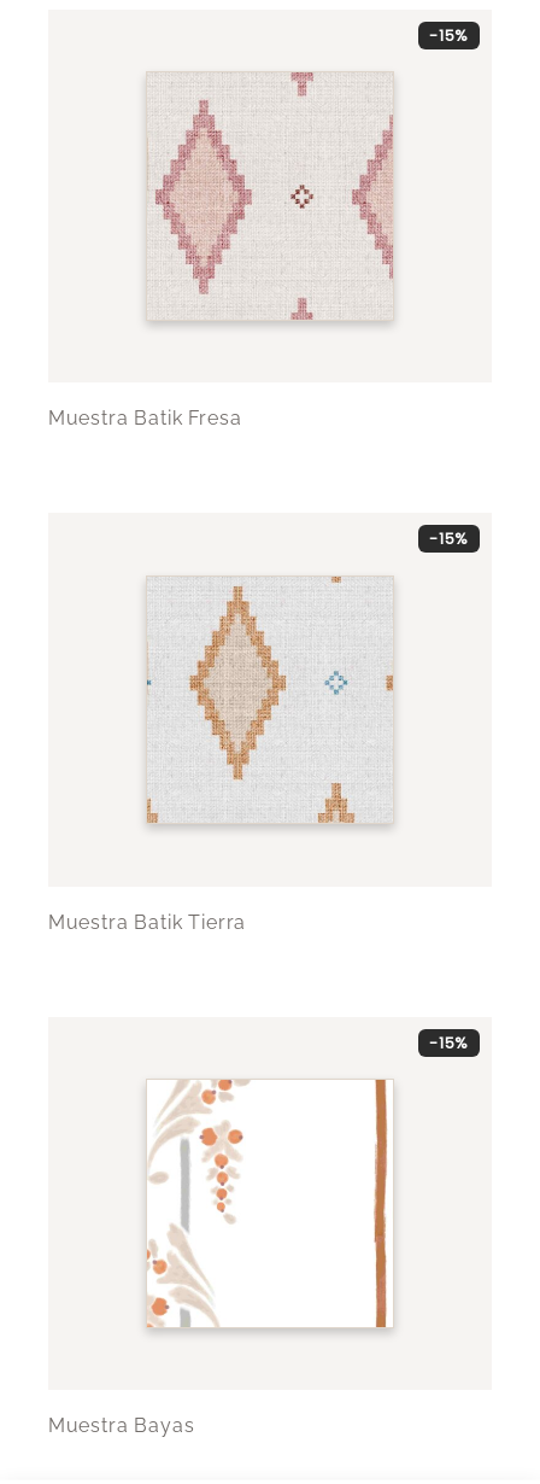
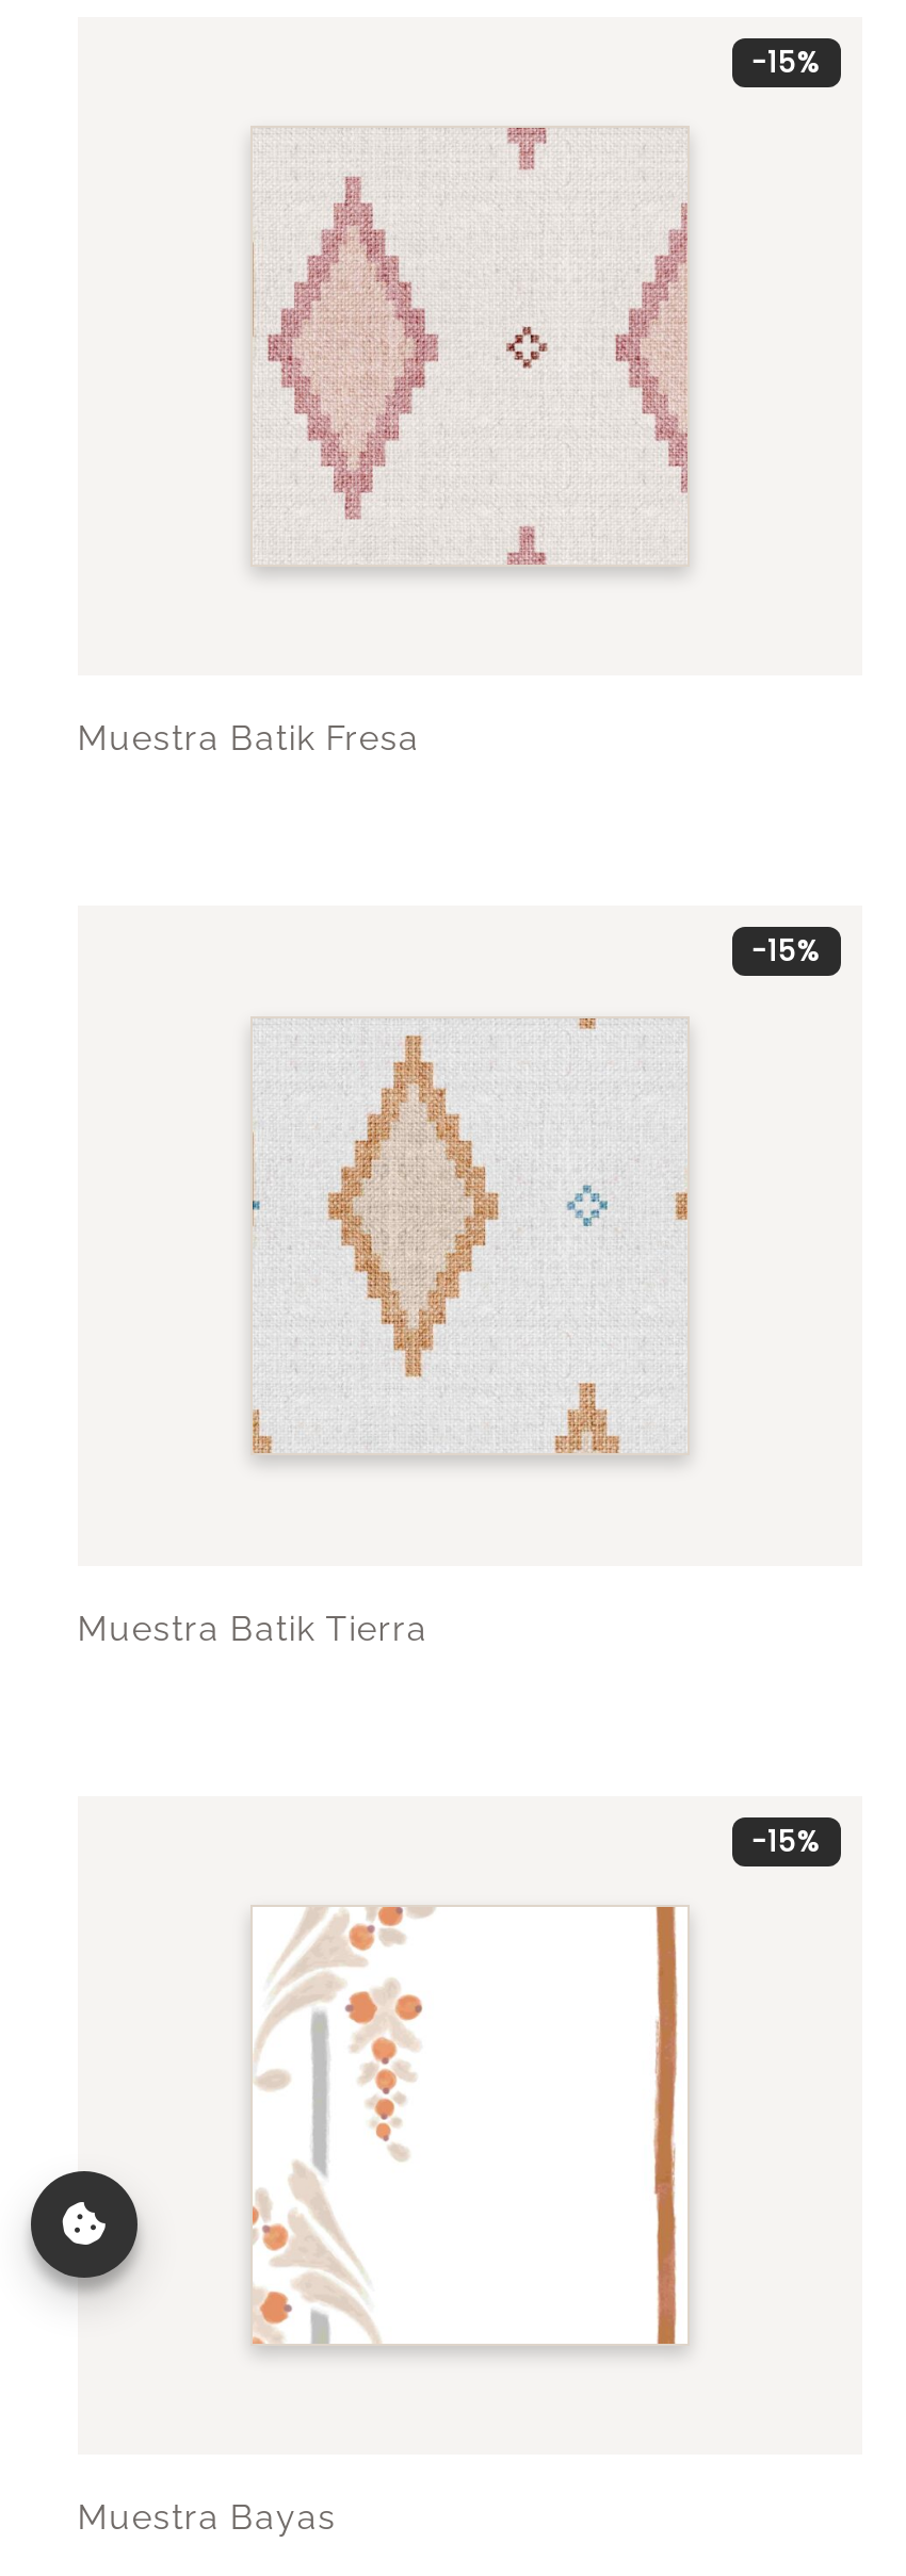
none -> [25,2169,142,2299] [image]

